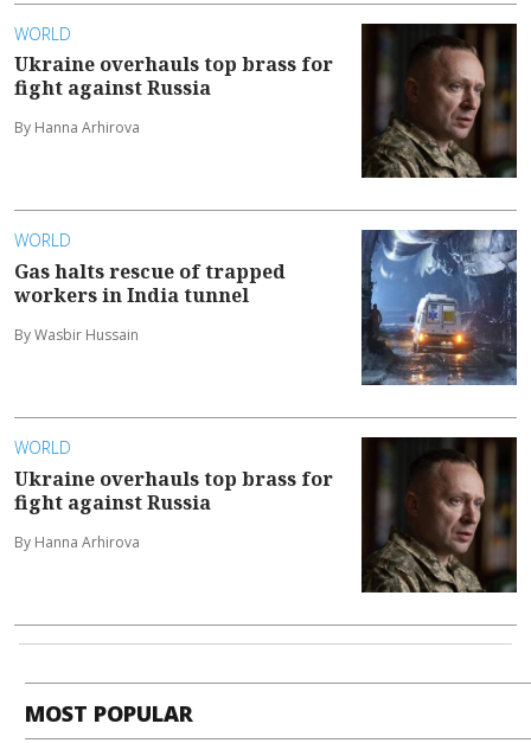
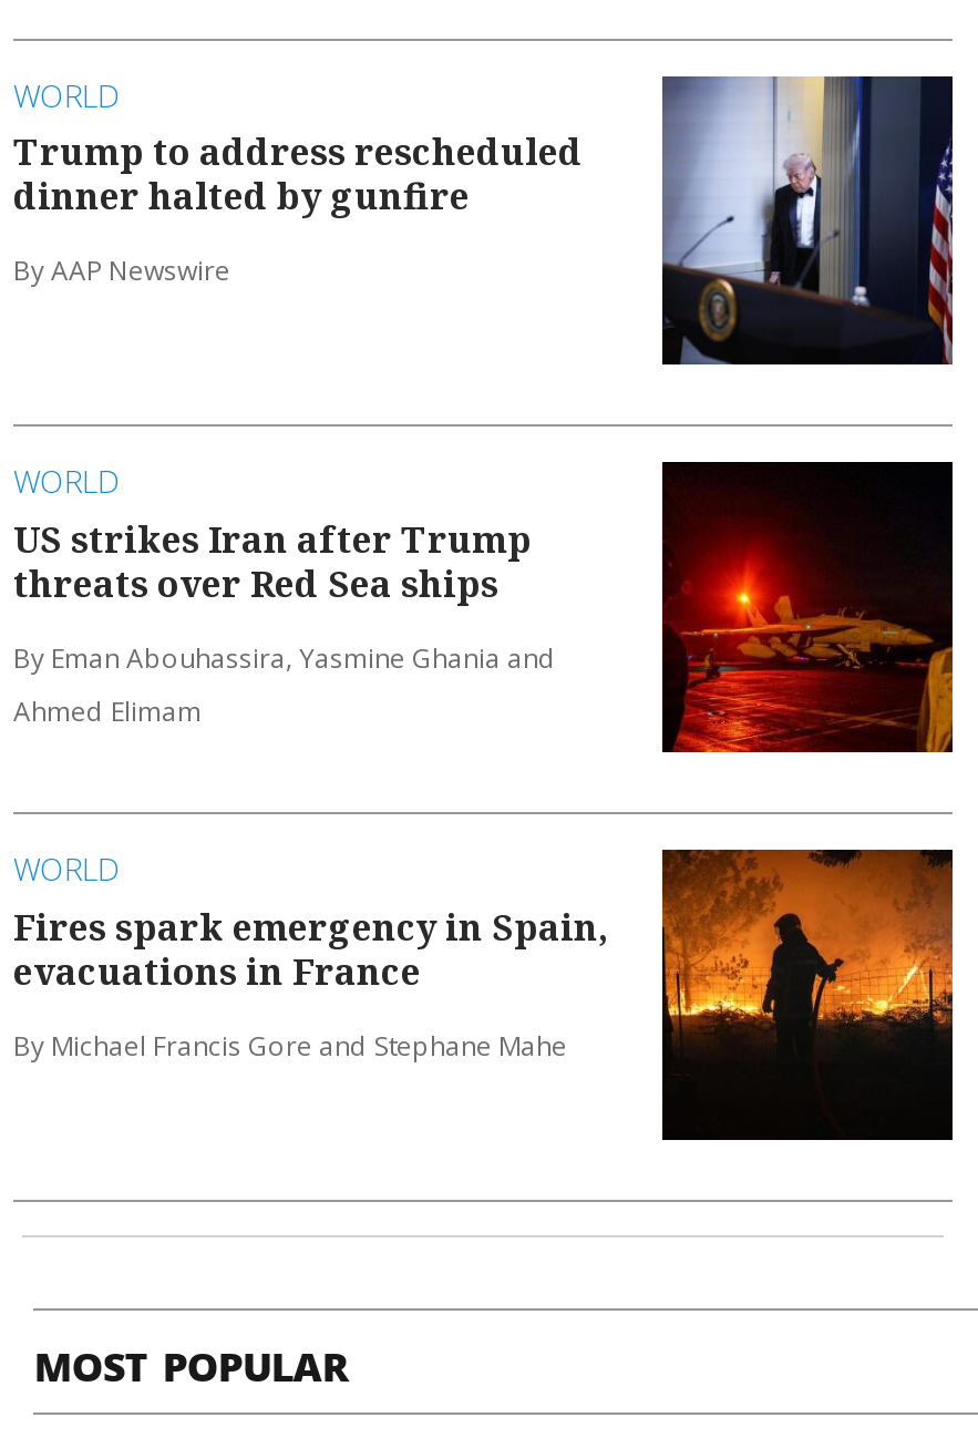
[14,23,517,179] [image] | Ukraine overhauls top brass for | fight against Russia -> [13,74,955,367] [image] | Trump to address rescheduled | dinner halted by gunfire
[14,117,140,137] By Hanna Arhirova -> [13,251,230,289] By AAP Newswire
[360,229,518,386] [image] -> [660,460,955,754] [image]
[14,258,286,308] Gas halts rescue of trapped | workers in India tunnel -> [13,515,532,608] US strikes Iran after Trump | threats over Red Sea ships
[14,325,139,345] By Wasbir Hussain -> [13,639,556,730] By Eman Abouhassira, Yasmine Ghania and | Ahmed Elimam
[14,436,518,594] [image] | Ukraine overhauls top brass for | fight against Russia -> [13,848,955,1140] [image] | Fires spark emergency in Spain, | evacuations in France
[14,532,140,552] By Hanna Arhirova -> [13,1027,567,1064] By Michael Francis Gore and Stephane Mahe

